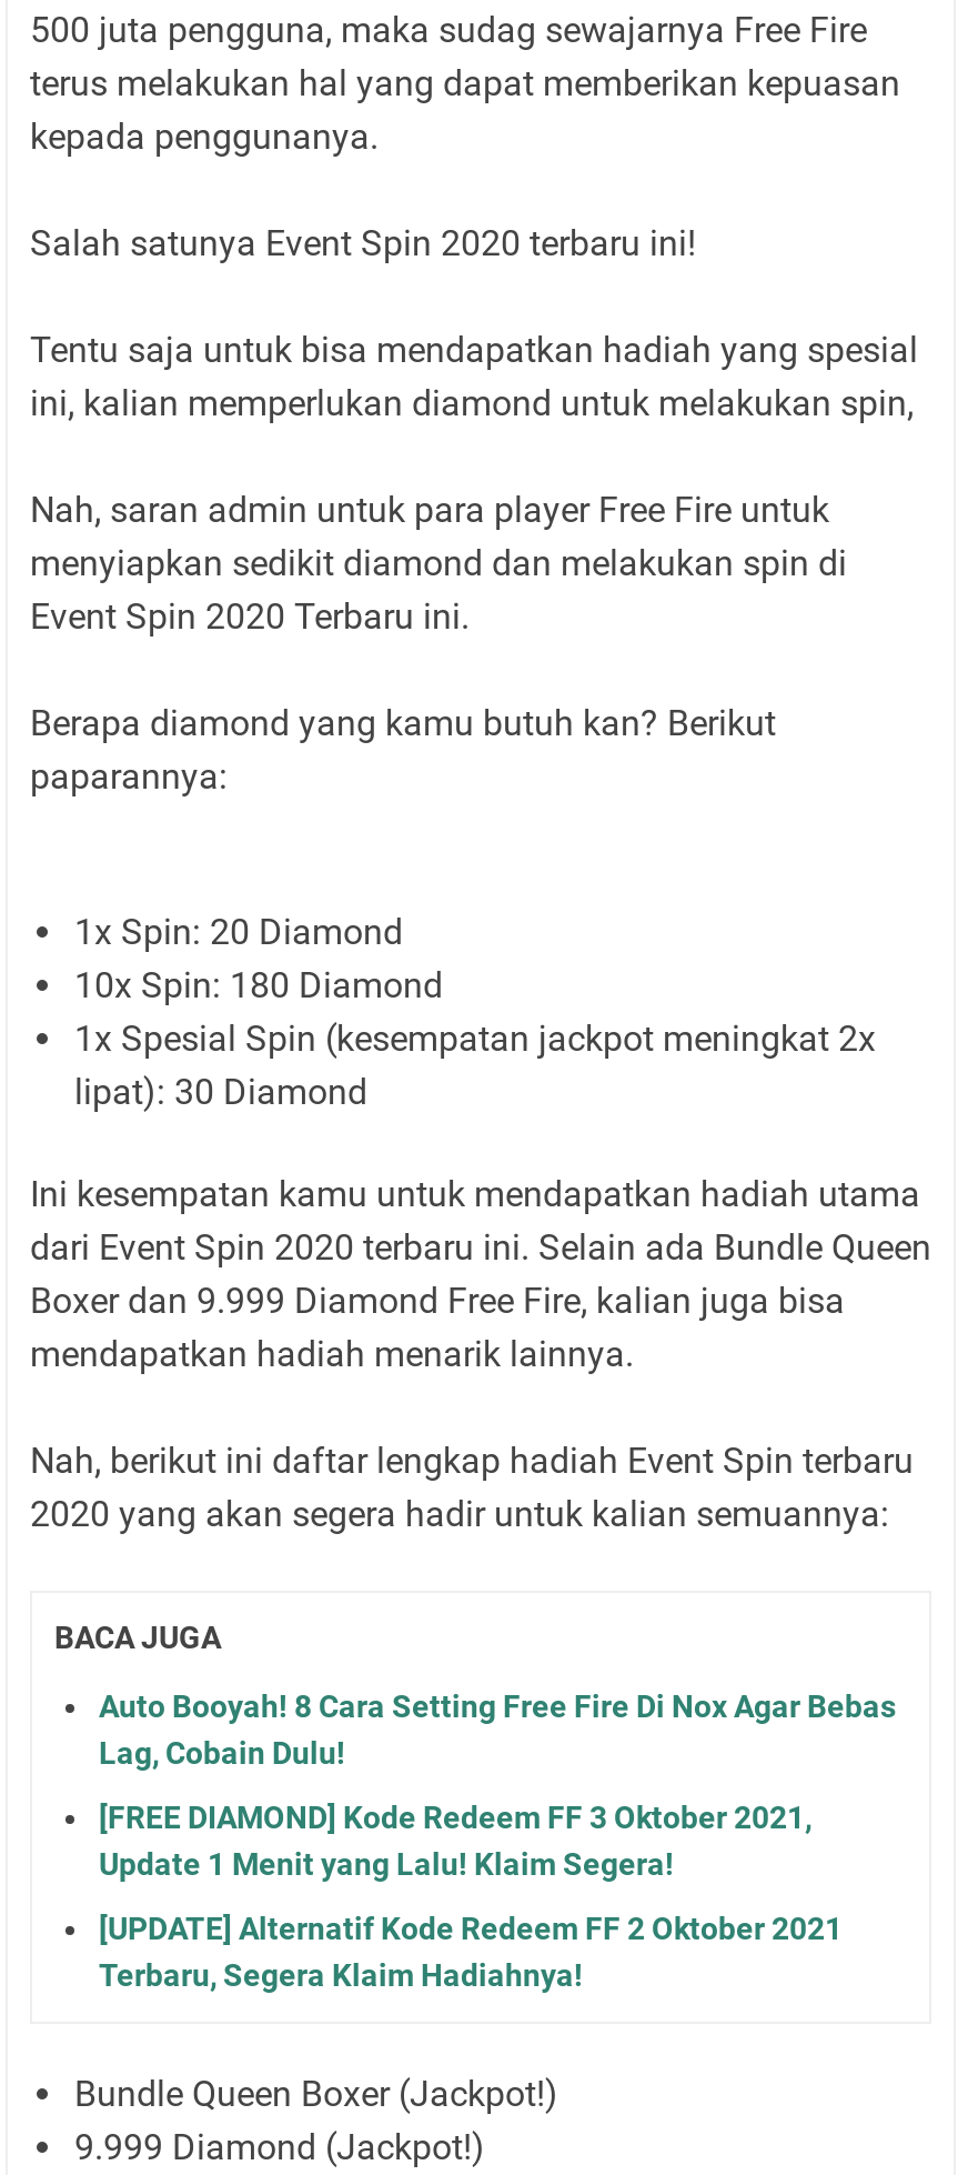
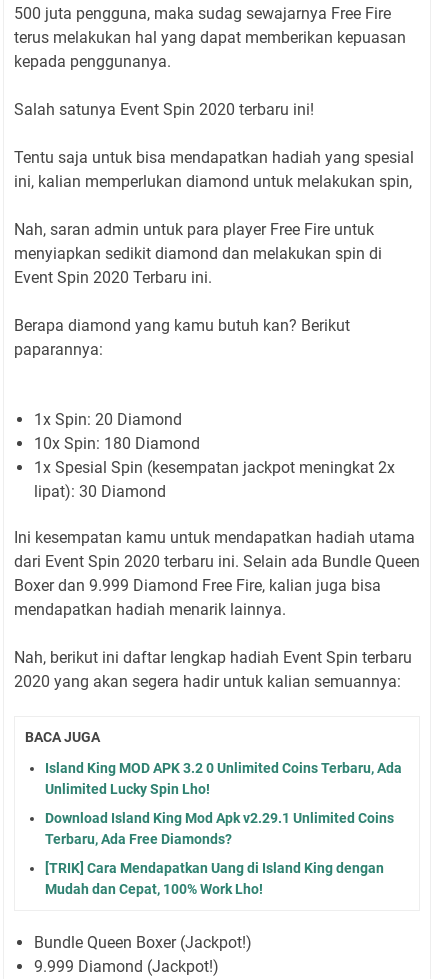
[99,1688,896,1770] Auto Booyah! 8 Cara Setting Free Fire Di Nox Agar Bebas | Lag, Cobain Dulu! -> [45,760,402,797] Island King MOD APK 3.2 0 Unlimited Coins Terbaru, Ada | Unlimited Lucky Spin Lho!
[99,1799,811,1881] [FREE DIAMOND] Kode Redeem FF 3 Oktober 2021, | Update 1 Menit yang Lalu! Klaim Segera! -> [45,810,394,847] Download Island King Mod Apk v2.29.1 Unlimited Coins | Terbaru, Ada Free Diamonds?
[99,1910,843,1992] [UPDATE] Alternatif Kode Redeem FF 2 Oktober 2021 | Terbaru, Segera Klaim Hadiahnya! -> [45,860,384,897] [TRIK] Cara Mendapatkan Uang di Island King dengan | Mudah dan Cepat, 100% Work Lho!

